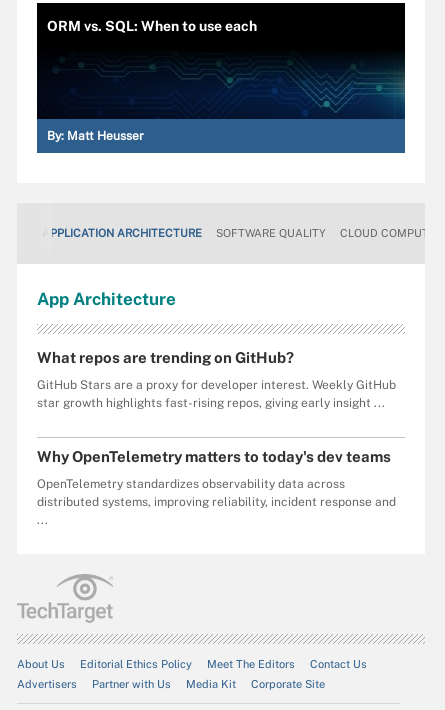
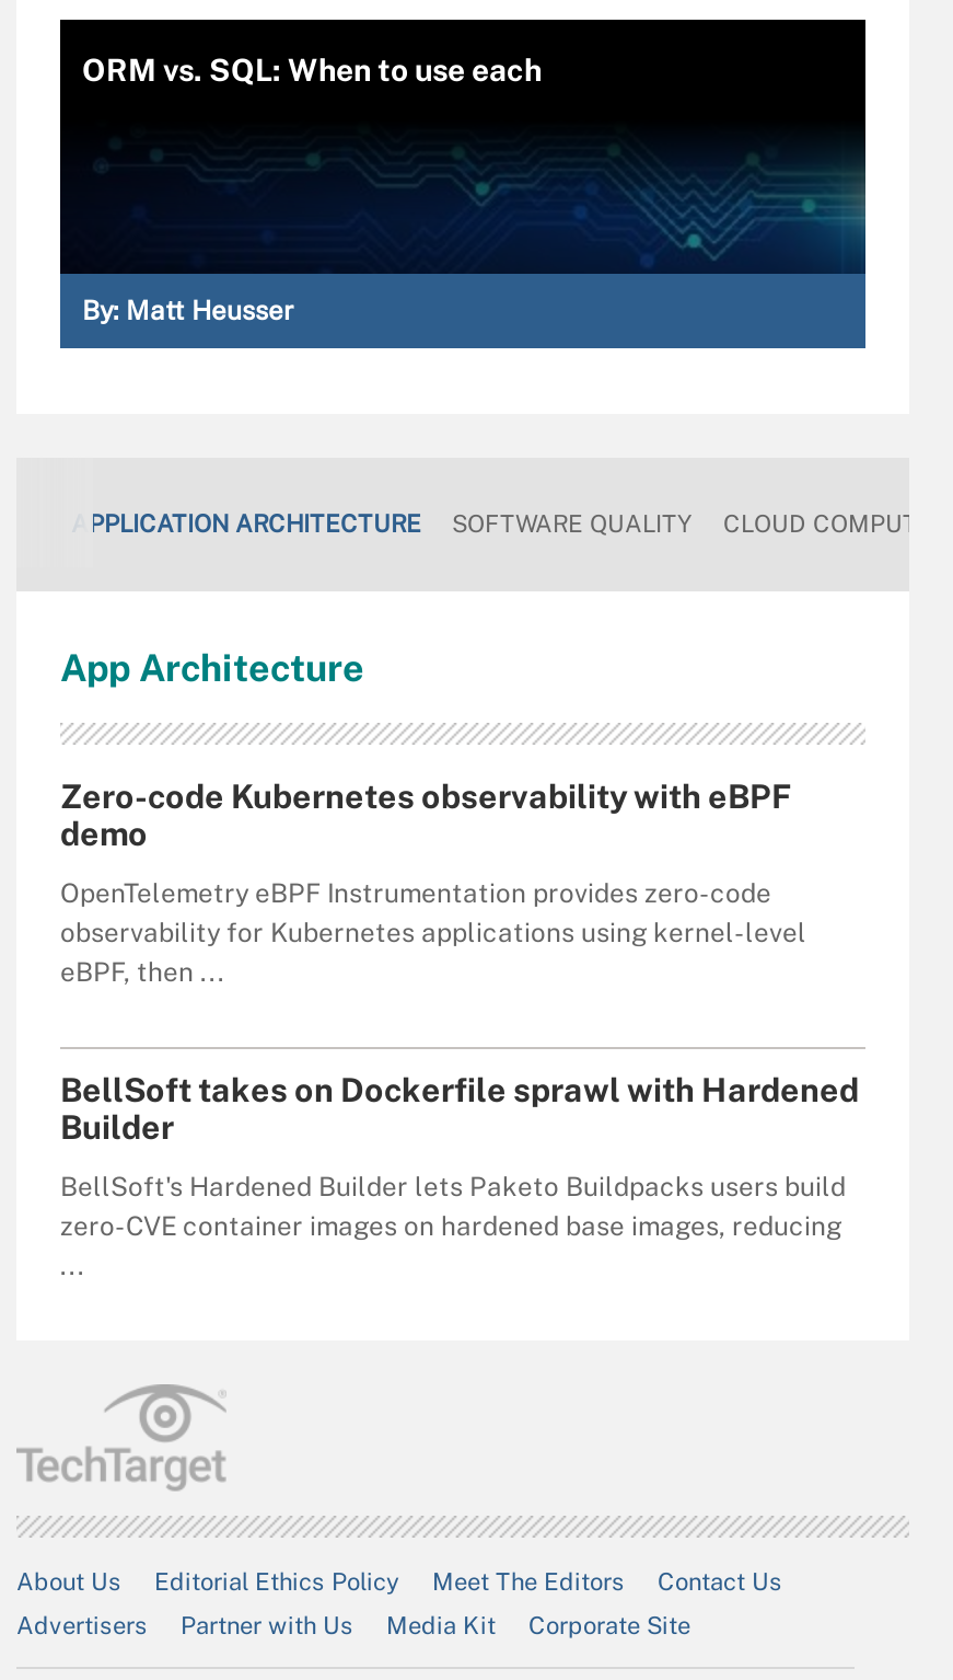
[37,349,294,366] What repos are trending on GitHub? -> [60,778,791,852] Zero-code Kubernetes observability with eBPF | demo
[37,378,396,410] GitHub Stars are a proxy for developer interest. Weekly GitHub | star growth highlights fast-rising repos, giving early insight ... -> [60,878,806,988] OpenTelemetry eBPF Instrumentation provides zero-code | observability for Kubernetes applications using kernel-level | eBPF, then ...
[37,448,391,465] Why OpenTelemetry matters to today's dev teams -> [60,1071,859,1146] BellSoft takes on Dockerfile sprawl with Hardened | Builder
[37,477,396,509] OpenTelemetry standardizes observability data across | distributed systems, improving reliability, incident response and -> [60,1172,846,1242] BellSoft's Hardened Builder lets Paketo Buildpacks users build | zero-CVE container images on hardened base images, reducing

